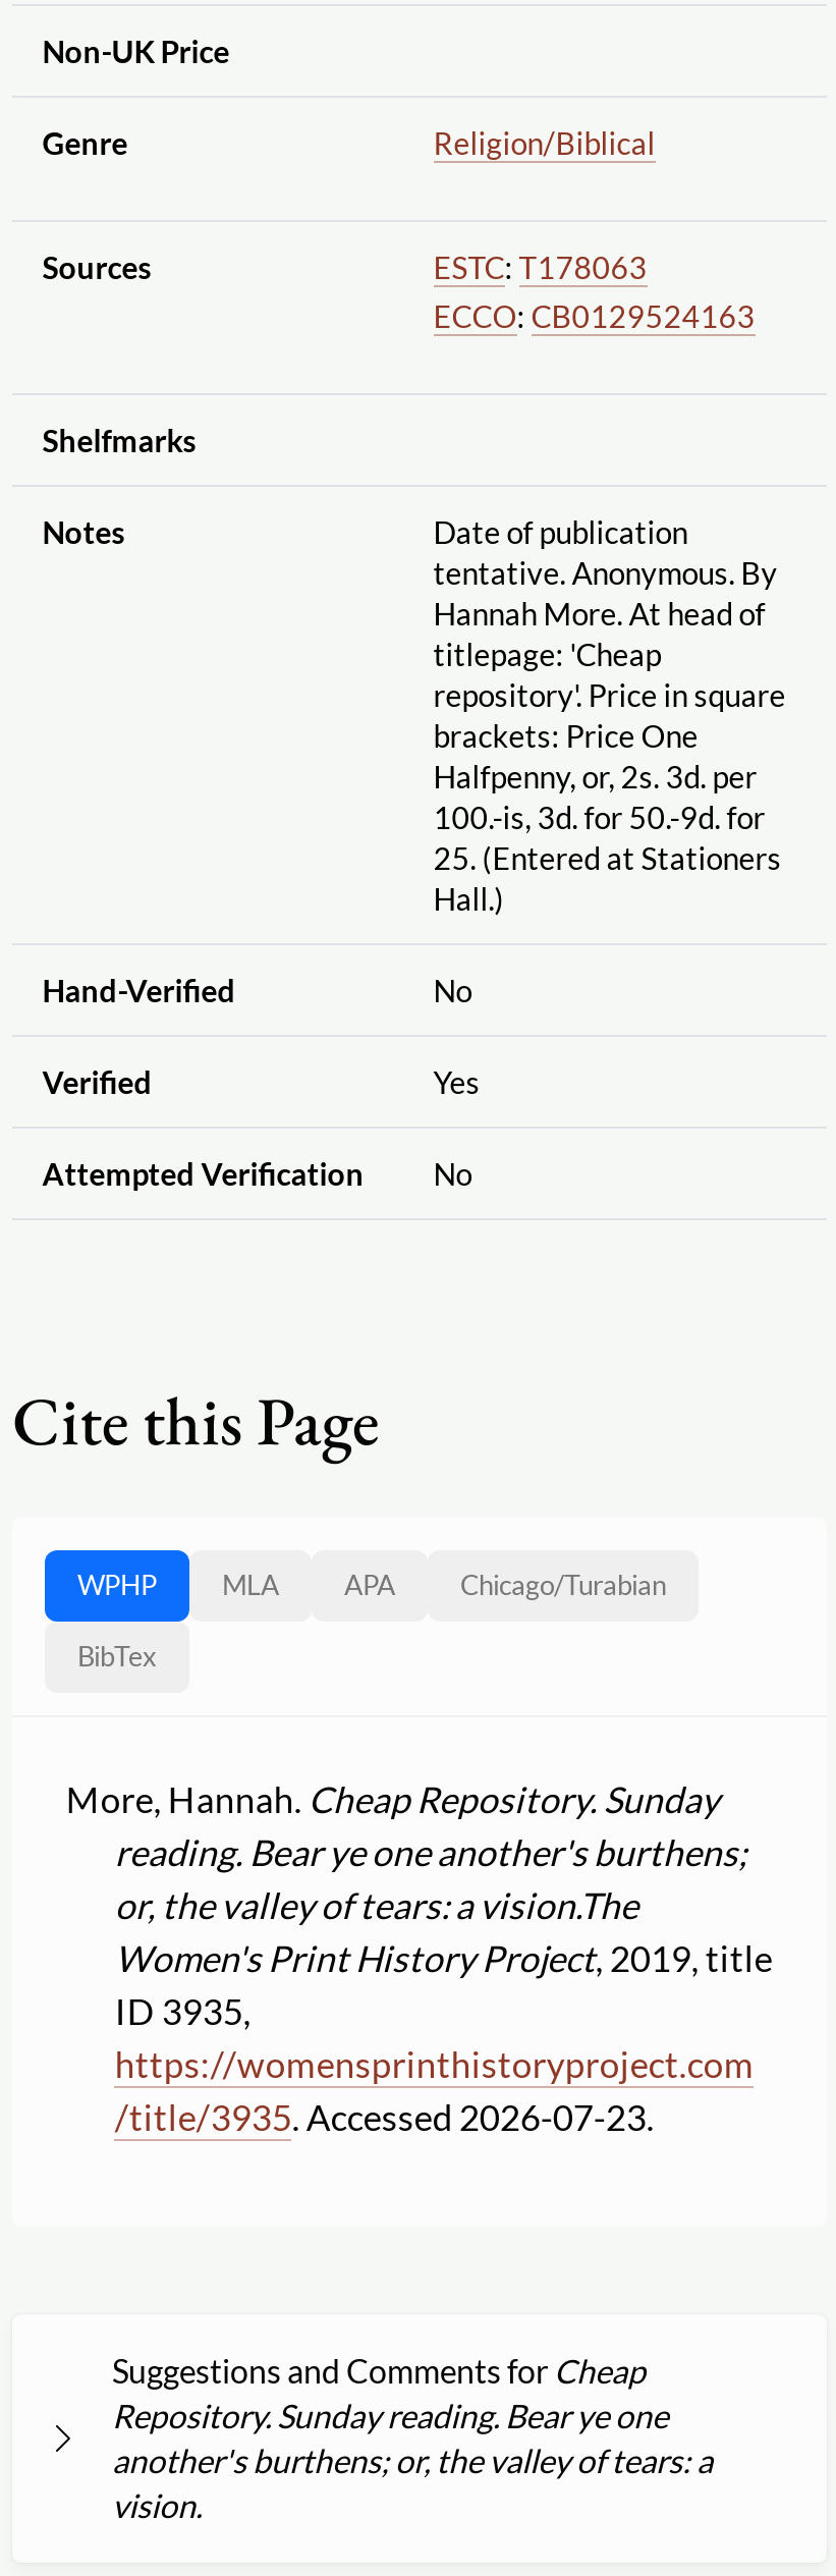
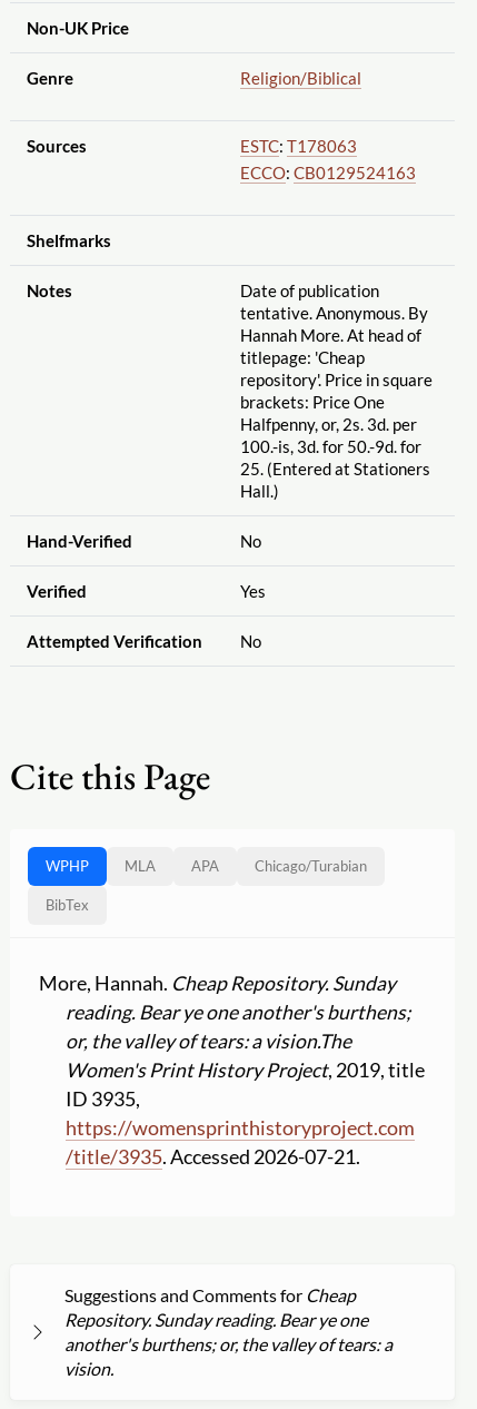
[115,2096,655,2139] /title/3935. Accessed 2026-07-23. -> [66,1145,361,1168] /title/3935. Accessed 2026-07-21.

